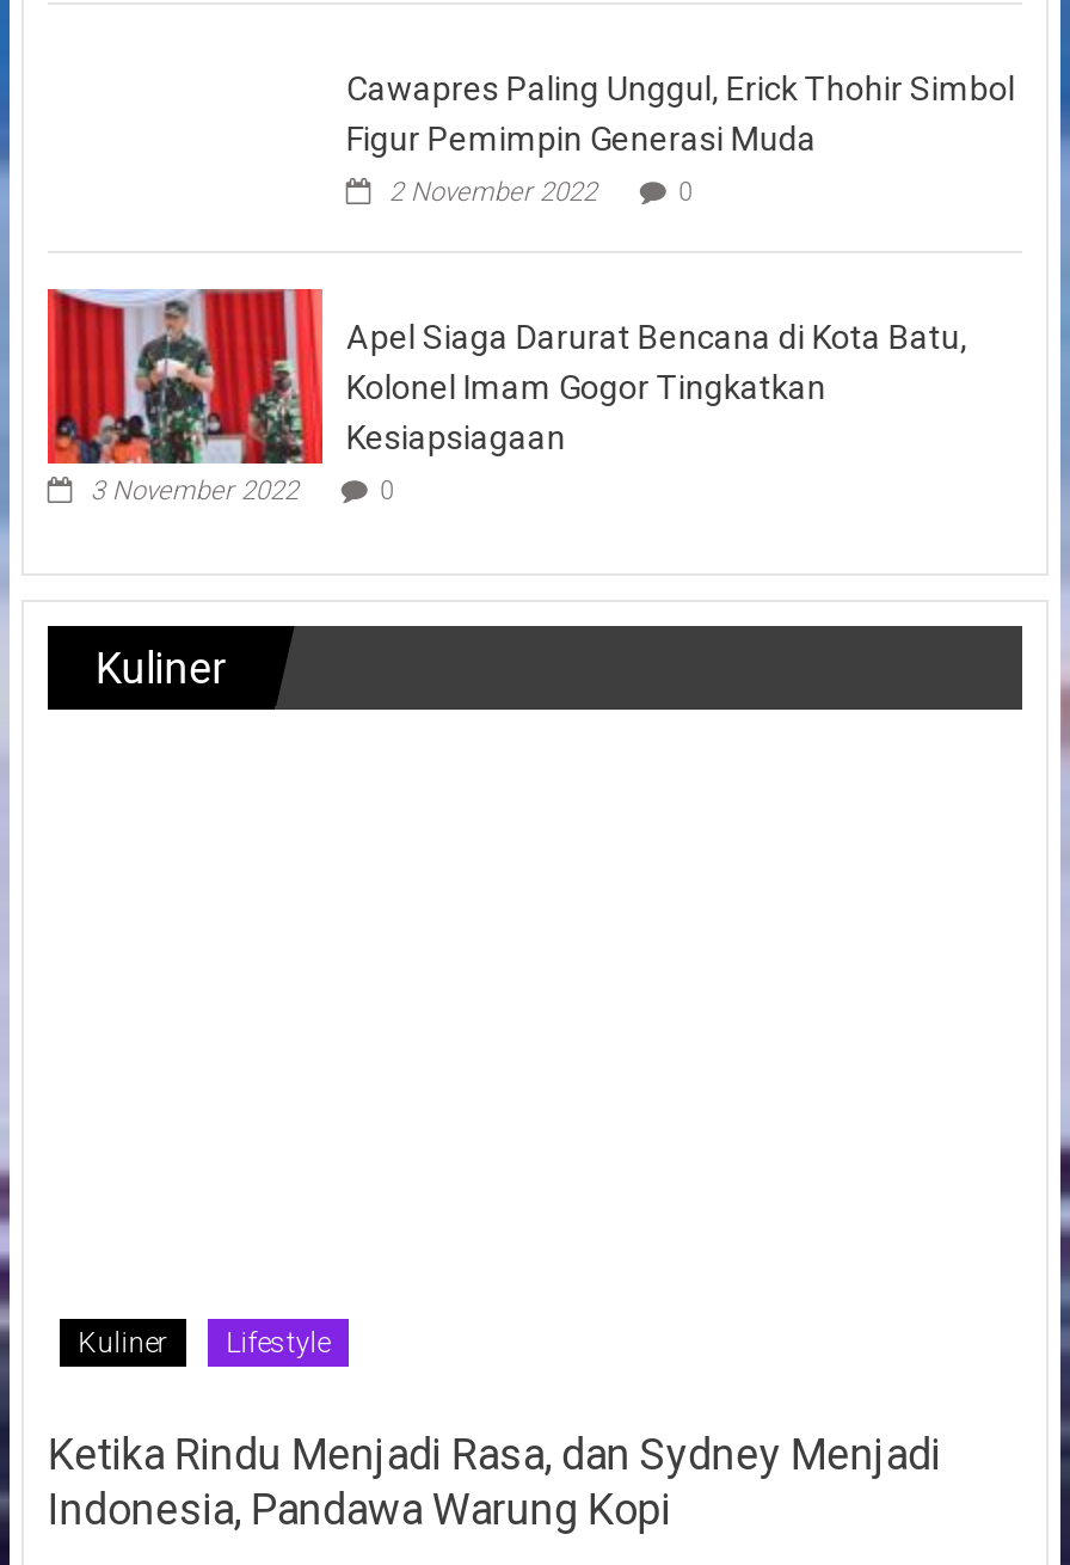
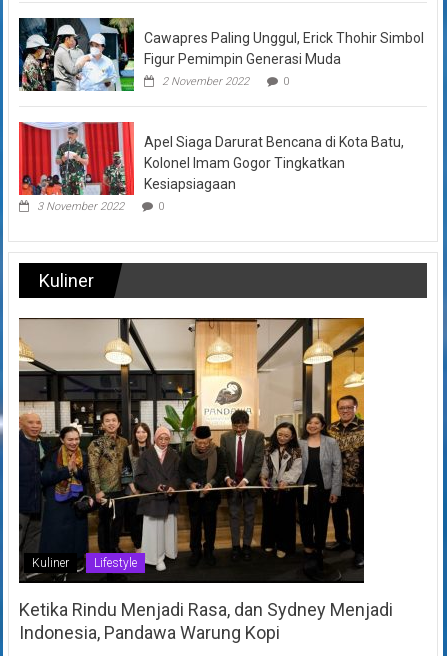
none -> [18,17,135,92] [image]
none -> [18,317,365,584] [image]

